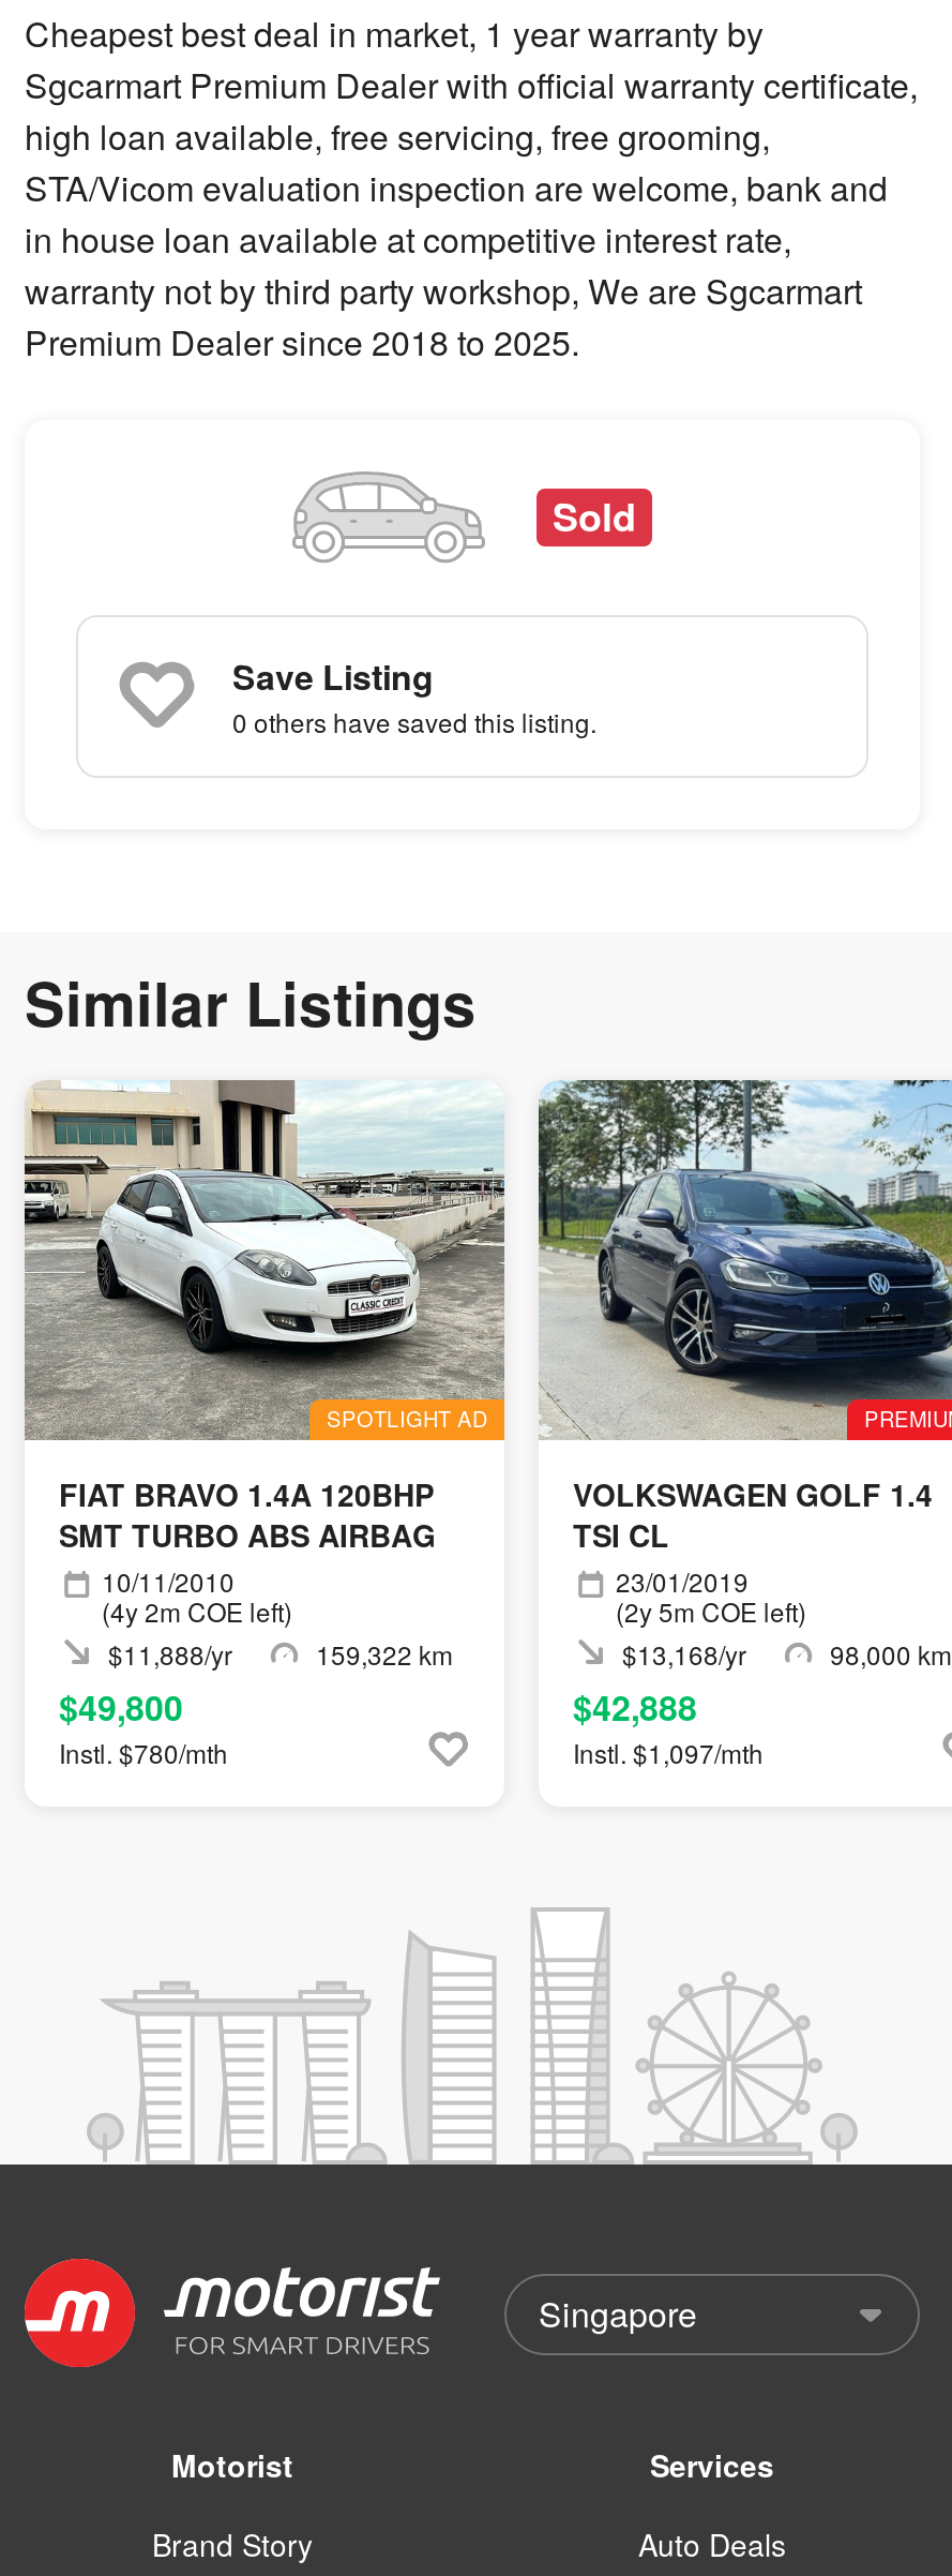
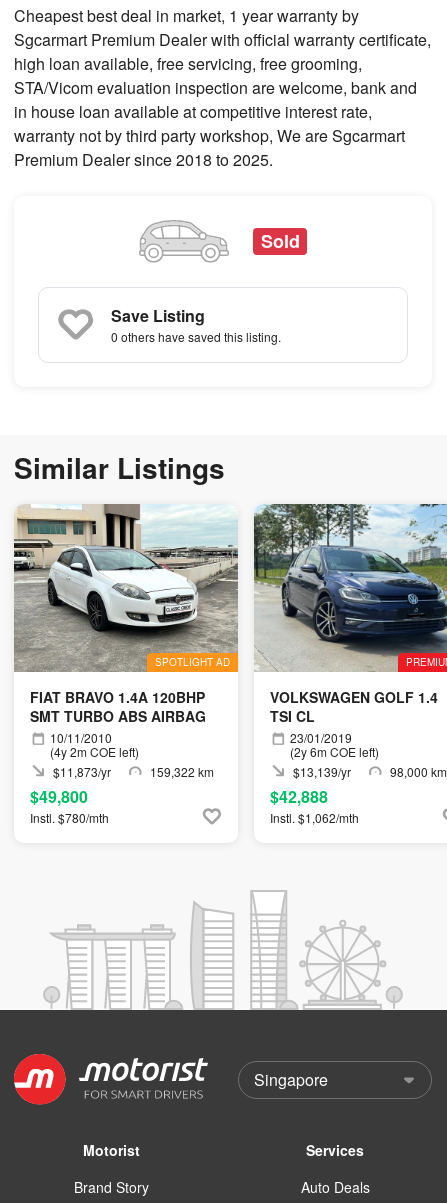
[616,1592,806,1671] (2y 5m COE left) | $13,168/yr -> [290,743,379,780] (2y 6m COE left) | $13,139/yr
[102,1635,232,1671] $11,888/yr -> [50,763,111,780] $11,873/yr
[573,1733,764,1770] Instl. $1,097/mth -> [270,809,359,826] Instl. $1,062/mth

